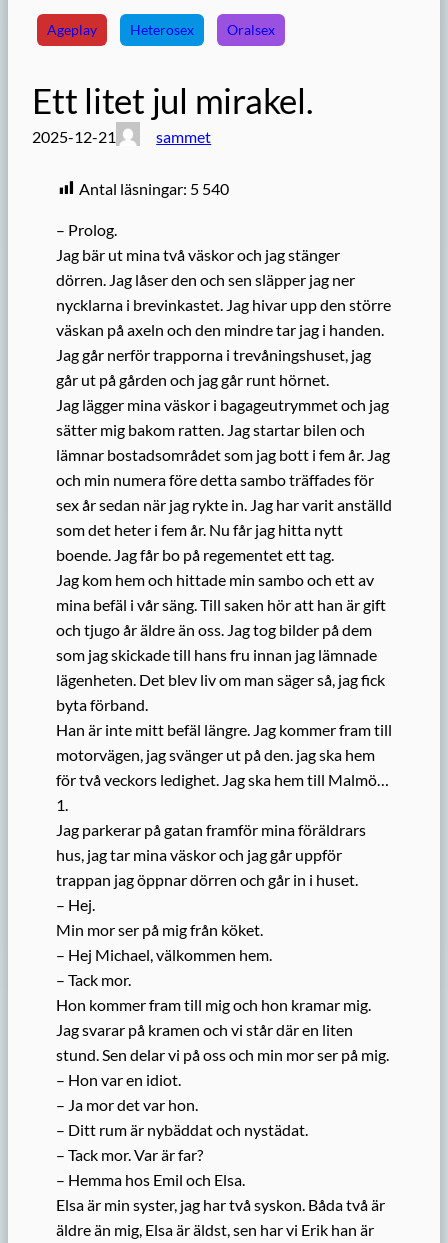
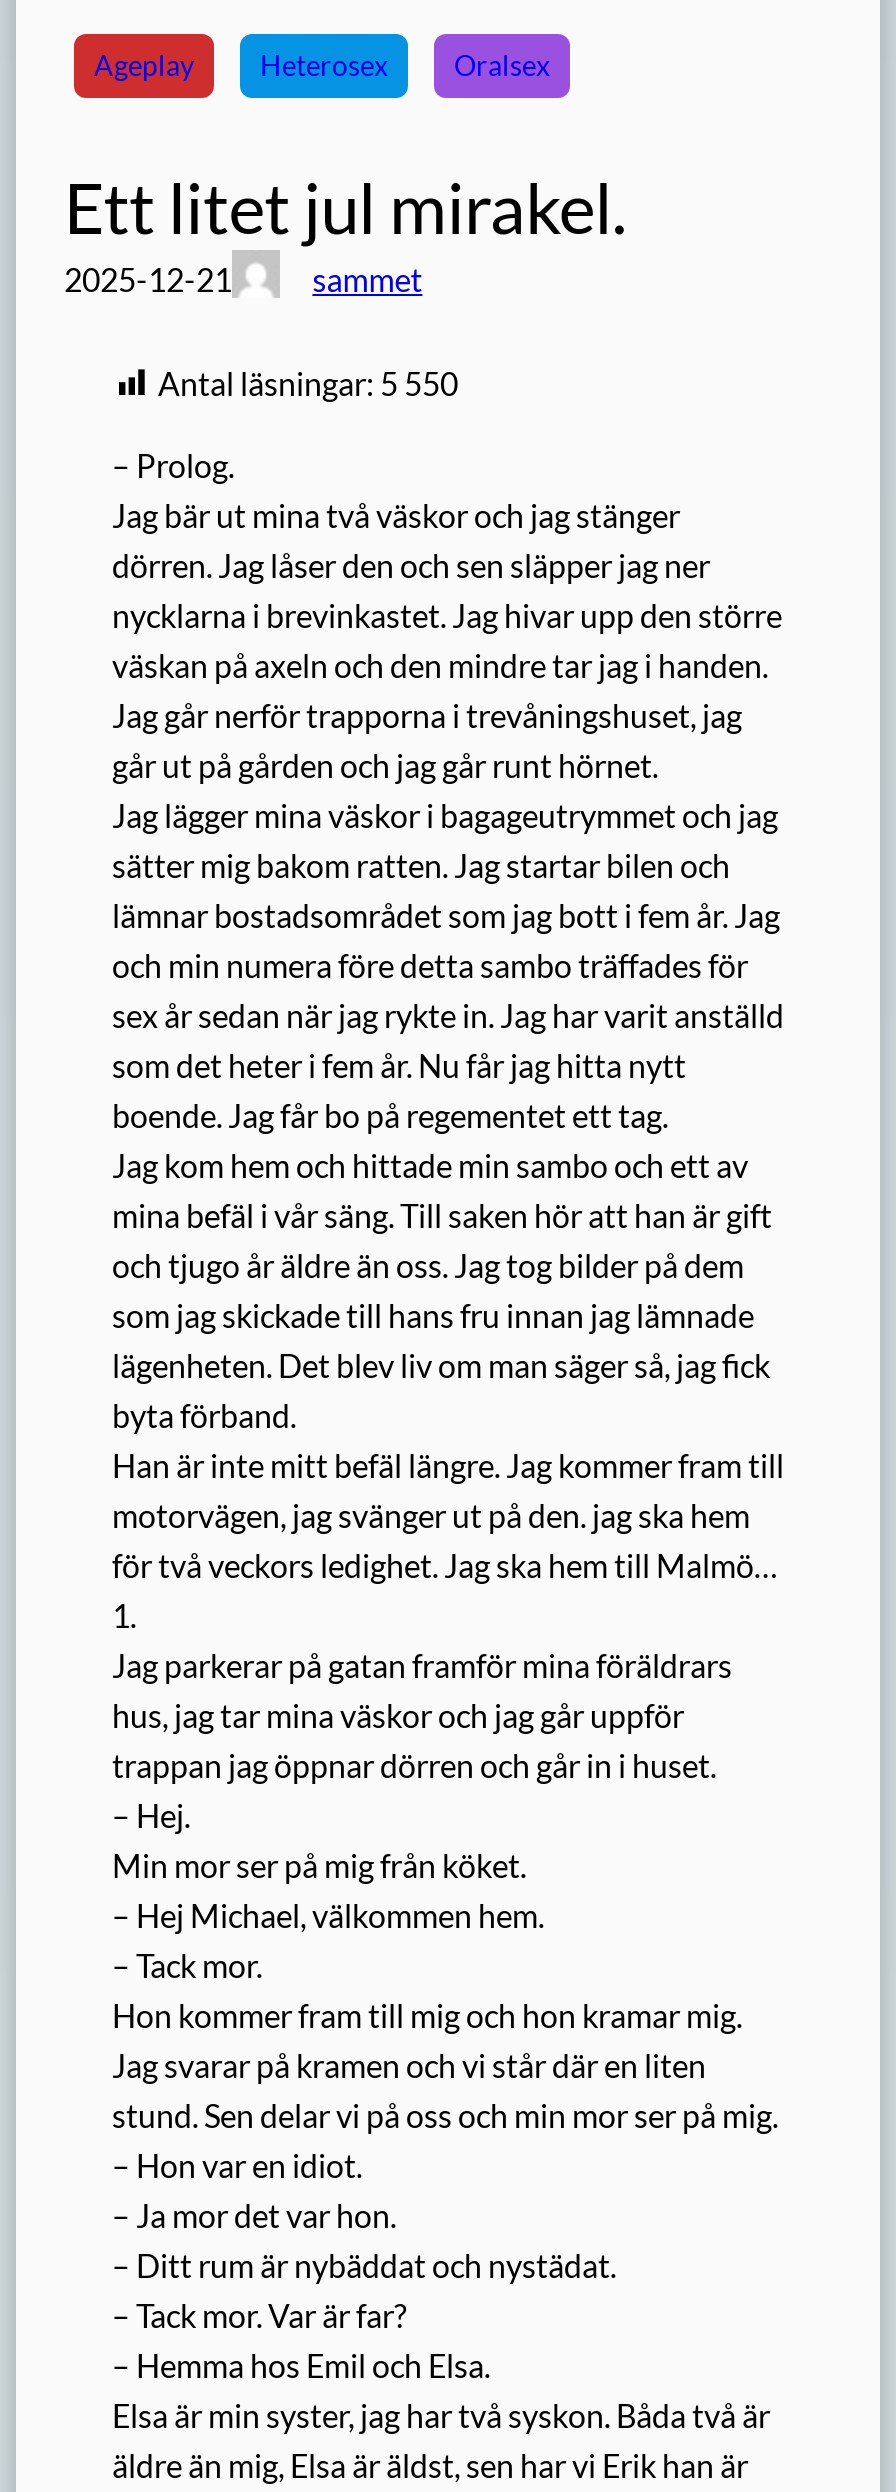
[79,179,229,198] Antal läsningar: 5 540 -> [158,363,458,401] Antal läsningar: 5 550

